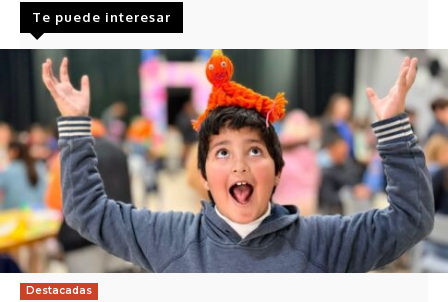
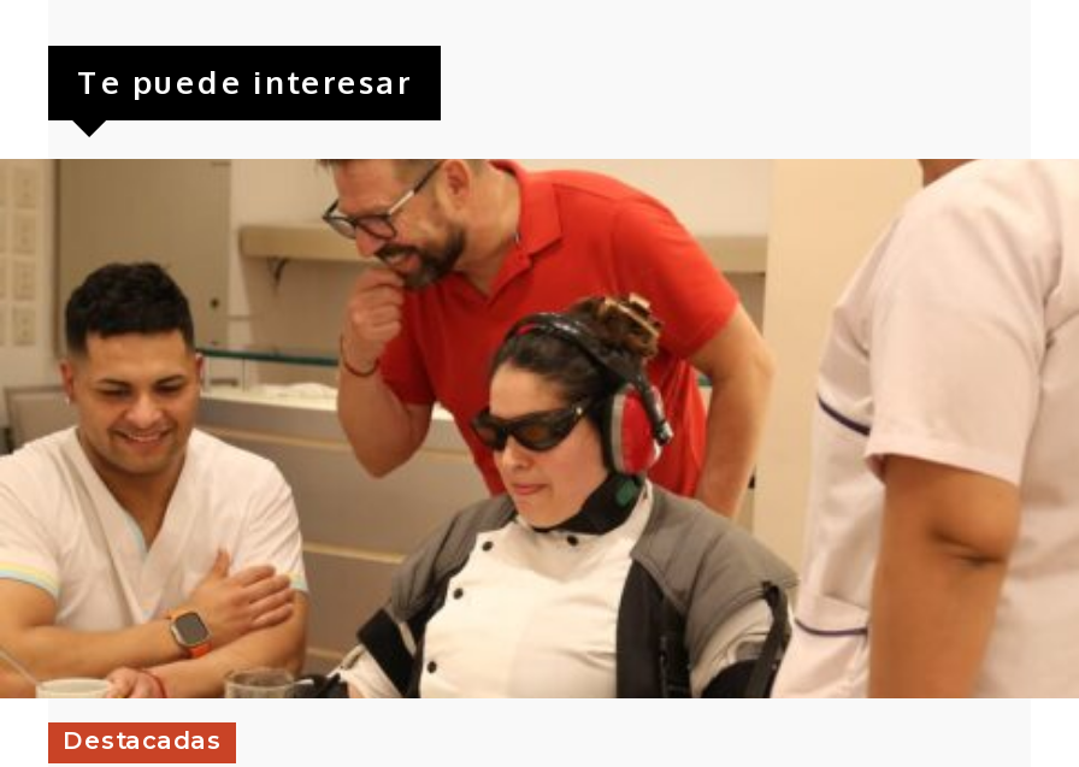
[3,48,445,274] [image] -> [7,158,1072,700] [image]

